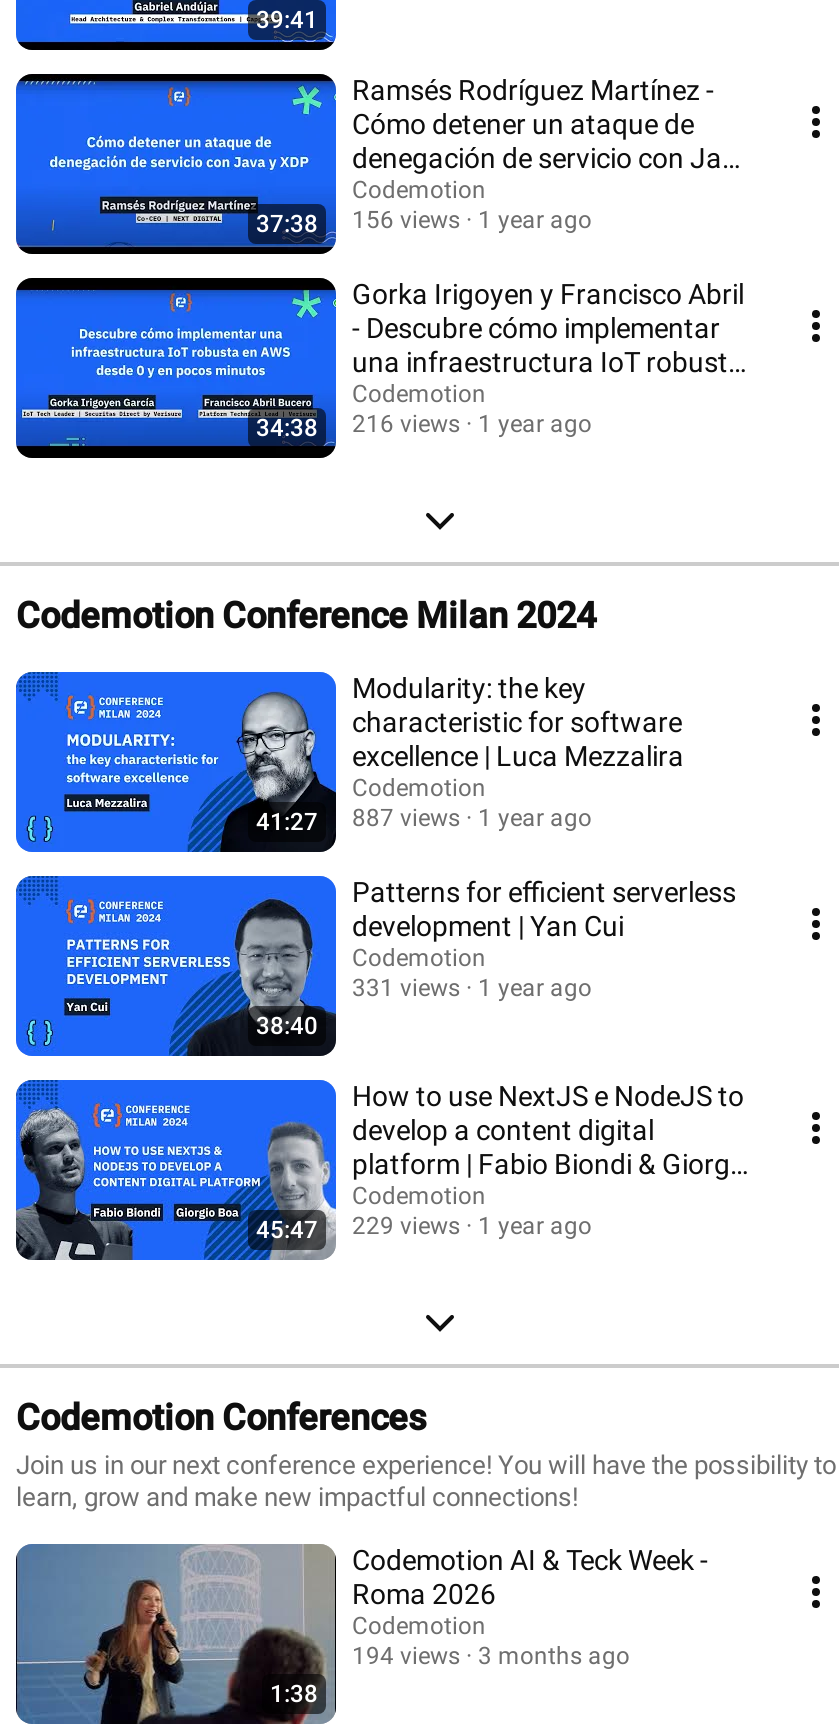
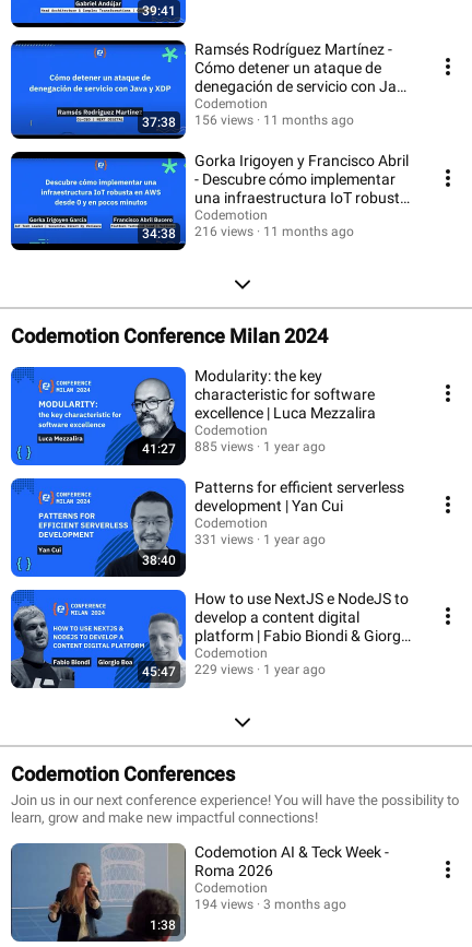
[256,206,592,238] 37:38 156 views 1 year ago -> [142,113,354,130] 37:38 156 views 11 months ago
[256,410,592,442] 34:38 216 views 1 year ago -> [142,224,354,241] 34:38 216 views 11 months ago
[256,804,592,836] 41:27 887 views 1 year ago -> [142,439,326,457] 41:27 885 views 1 year ago

